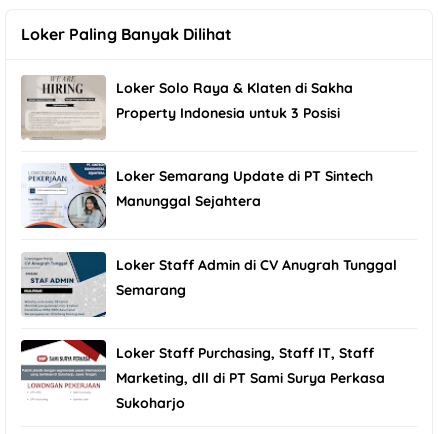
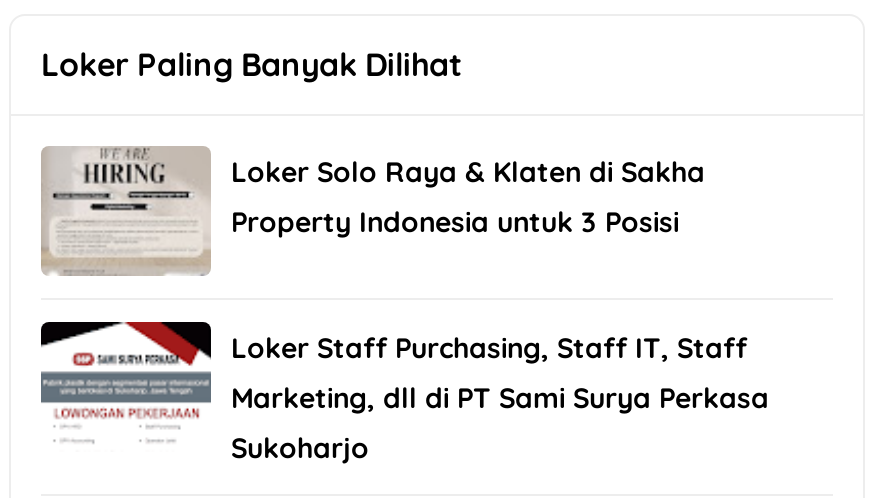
[24,162,373,229] [image] | Loker Semarang Update di PT Sintech | Manunggal Sejahtera -> none
[20,251,397,318] [image] | Loker Staff Admin di CV Anugrah Tunggal | Semarang -> none

